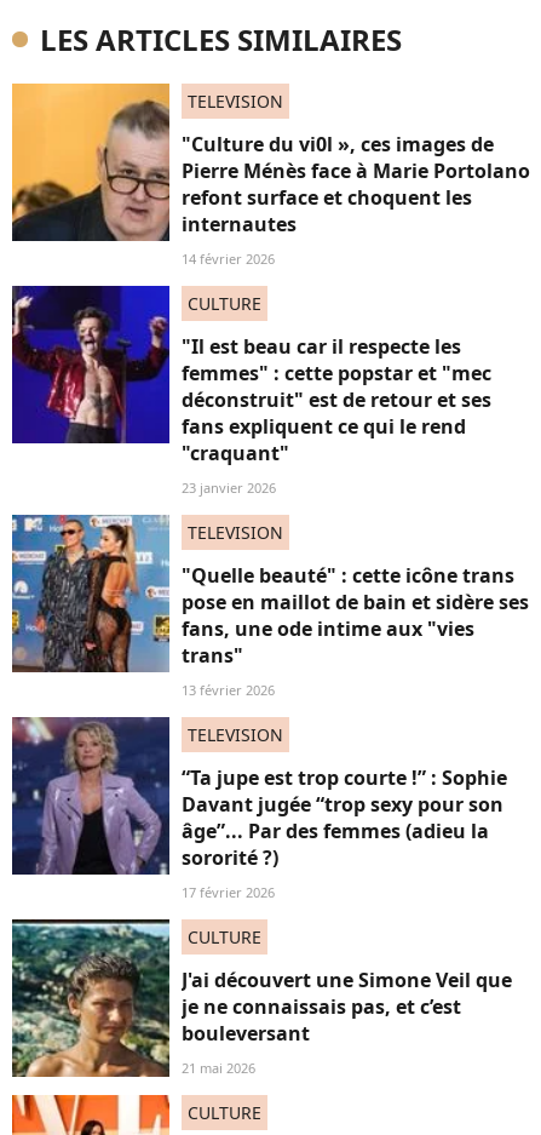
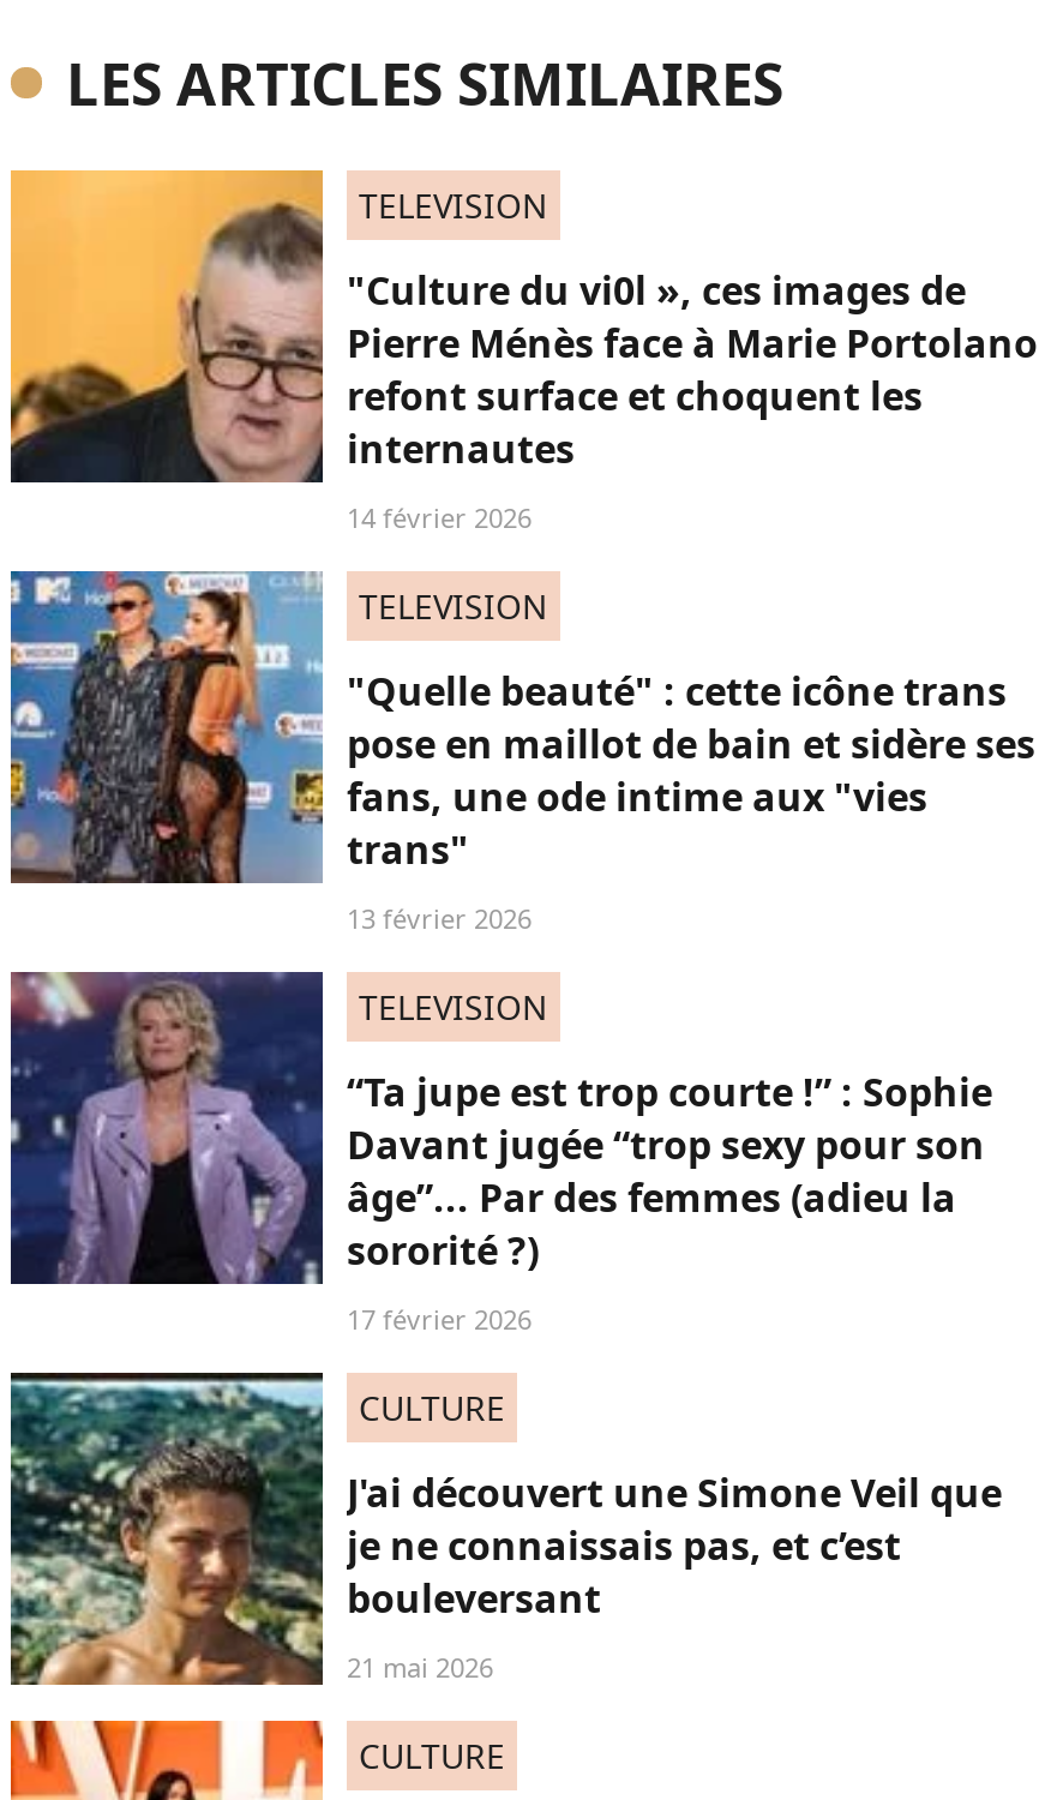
[11,285,491,497] [image] | CULTURE | "Il est beau car il respecte les | femmes" : cette popstar et "mec | déconstruit" est de retour et ses | fans expliquent ce qui le rend | "craquant" | 23 janvier 2026 -> none

